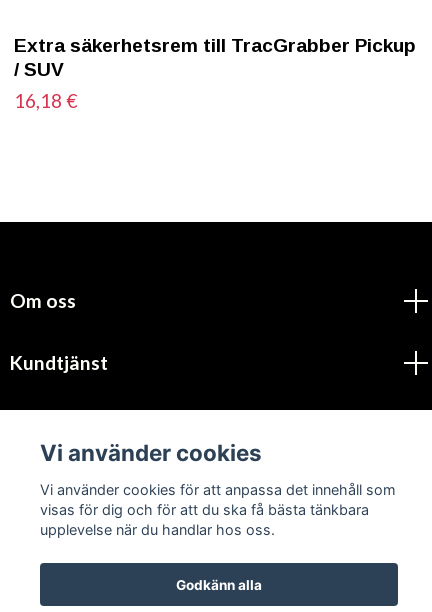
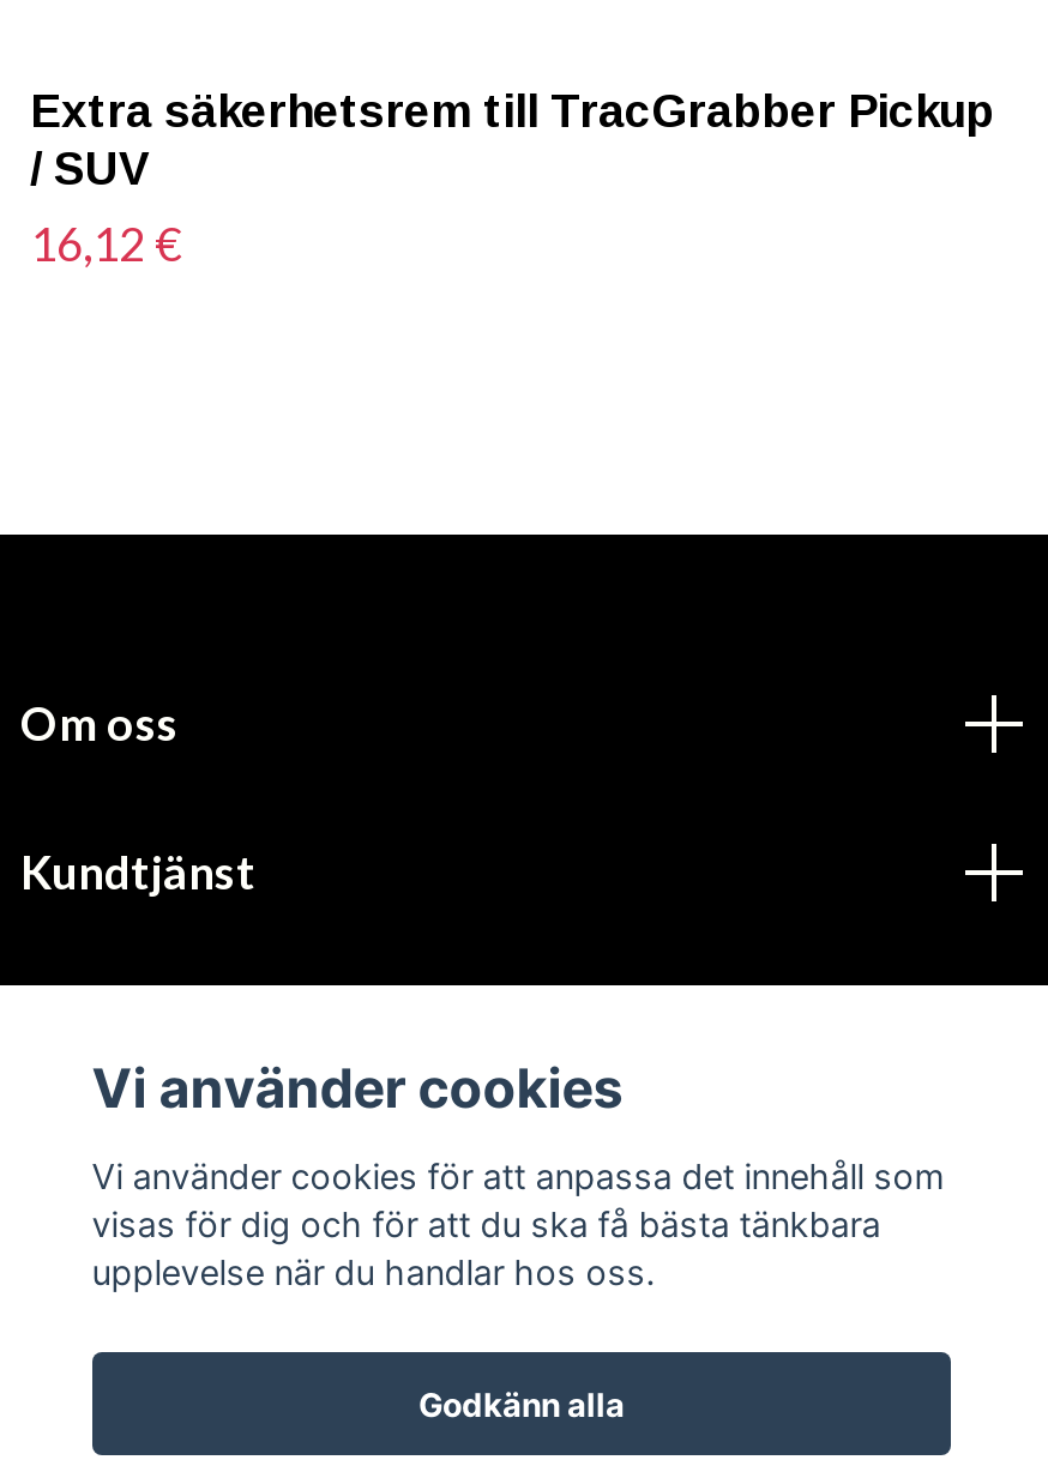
[14,89,78,112] 16,18 € -> [30,215,183,270] 16,12 €

